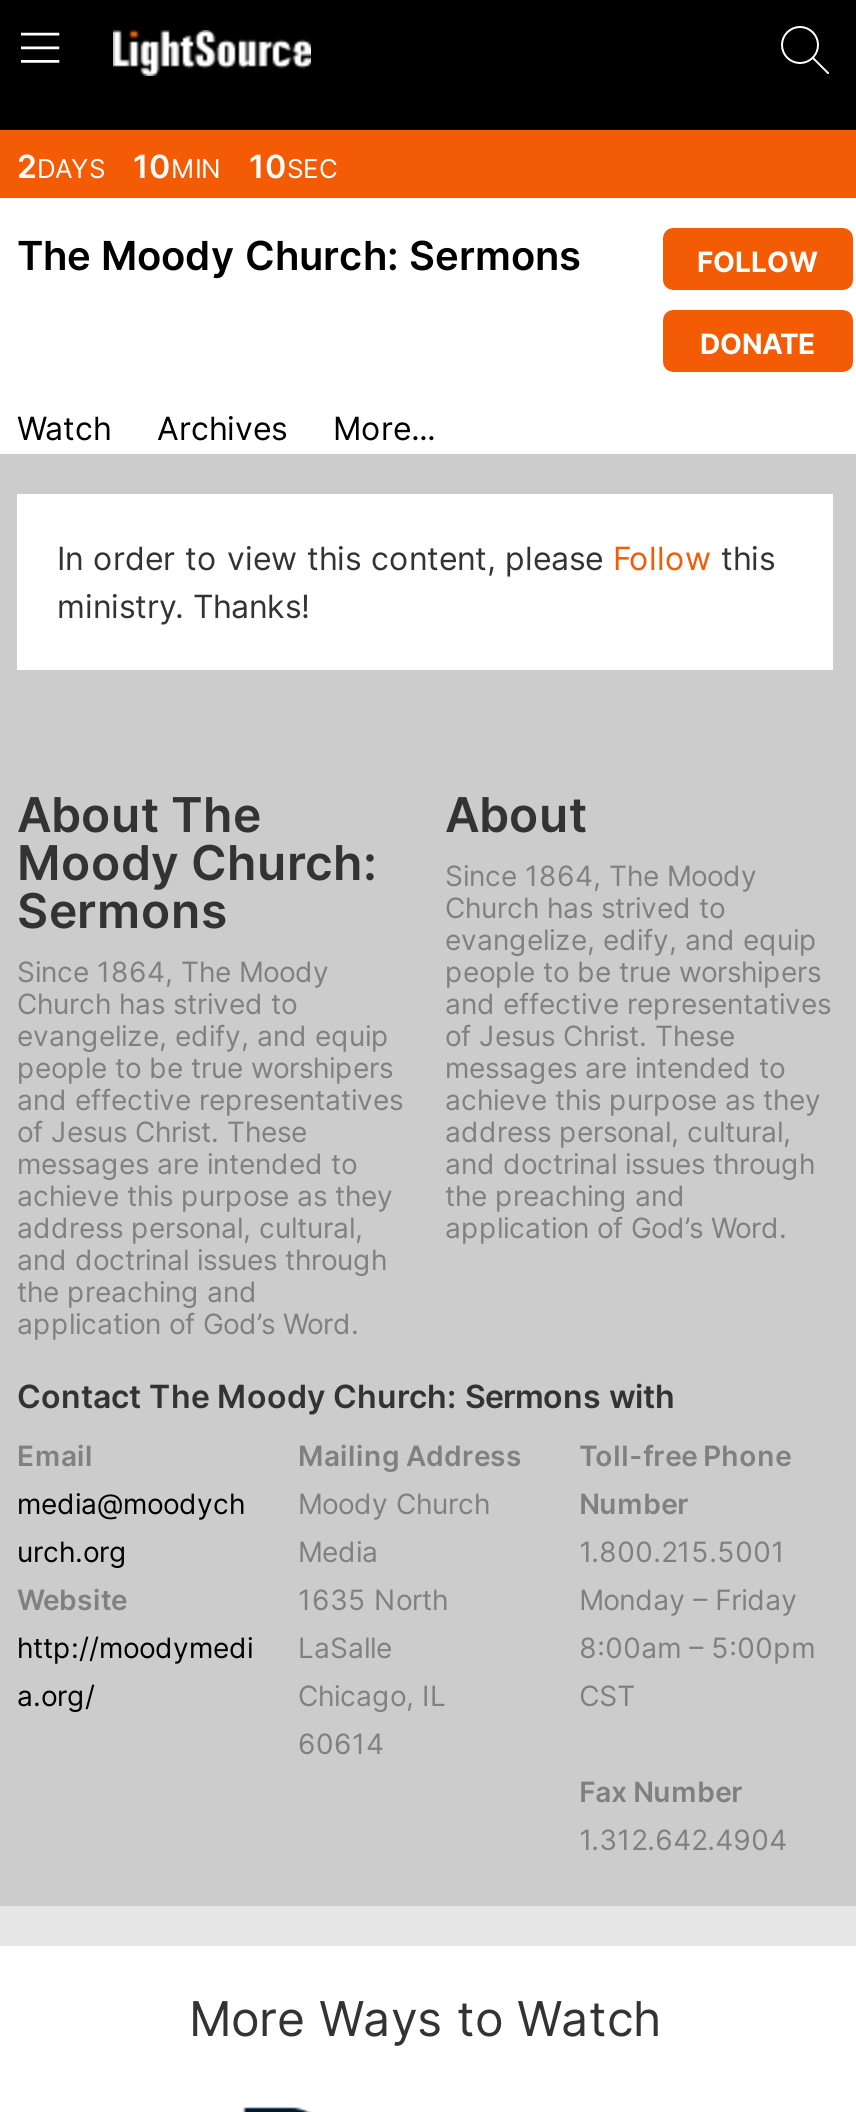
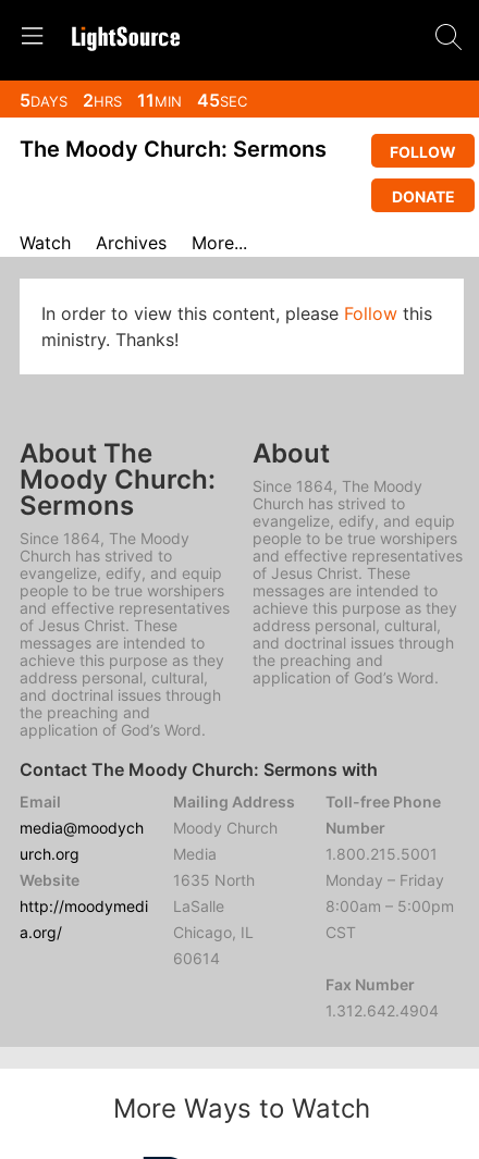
[17,146,345,186] 2DAYS 10MIN 10SEC -> [20,89,251,111] 5DAYS 2HRS 11MIN 45SEC

